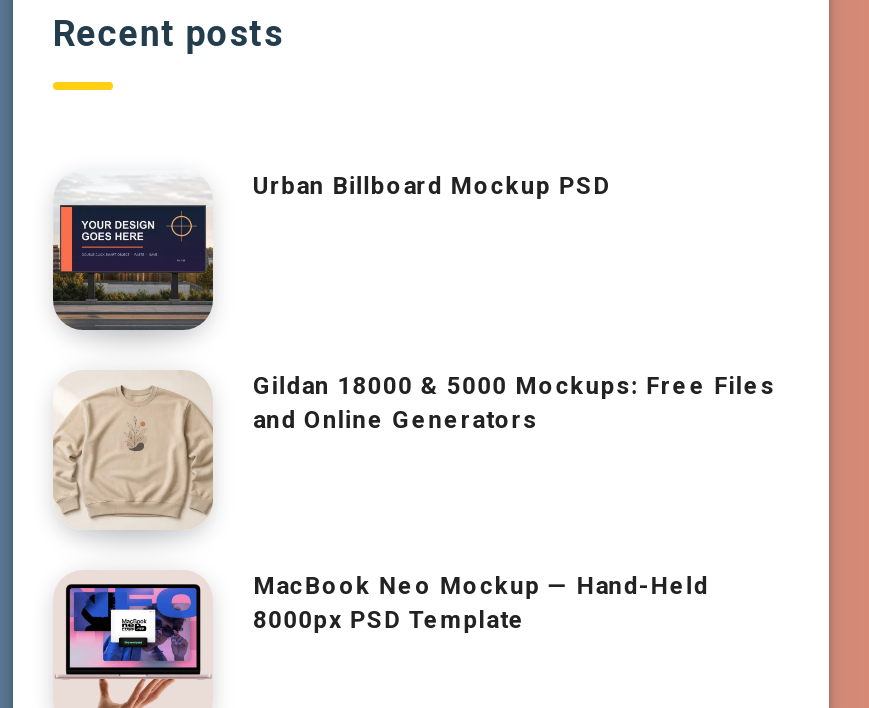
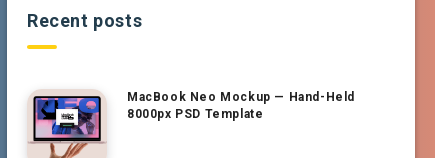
[51,173,610,342] [image] | Urban Billboard Mockup PSD -> none
[53,370,776,542] [image] | Gildan 18000 & 5000 Mockups: Free Files | and Online Generators -> none

